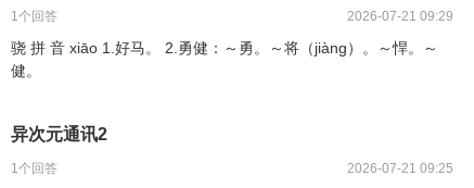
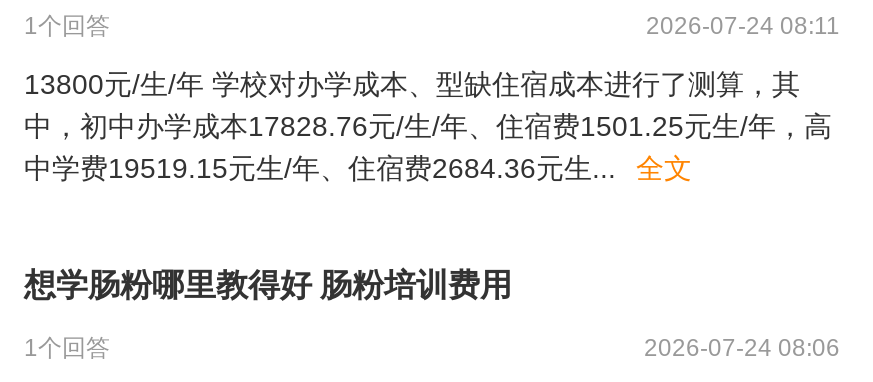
[347,9,453,24] 2026-07-21 09:29 -> [646,12,840,40] 2026-07-24 08:11
[11,39,438,79] 骁 拼 音 xiāo 1.好马。 2.勇健：～勇。～将（jiàng）。～悍。～ | 健。 -> [24,68,832,184] 13800元/生/年 学校对办学成本、型缺住宿成本进行了测算，其 | 中，初中办学成本17828.76元/生/年、住宿费1501.25元生/年，高 | 中学费19519.15元生/年、住宿费2684.36元生... | 全文
[11,125,107,143] 异次元通讯2 -> [24,268,512,302] 想学肠粉哪里教得好 肠粉培训费用
[347,161,453,176] 2026-07-21 09:25 -> [644,334,840,362] 2026-07-24 08:06

